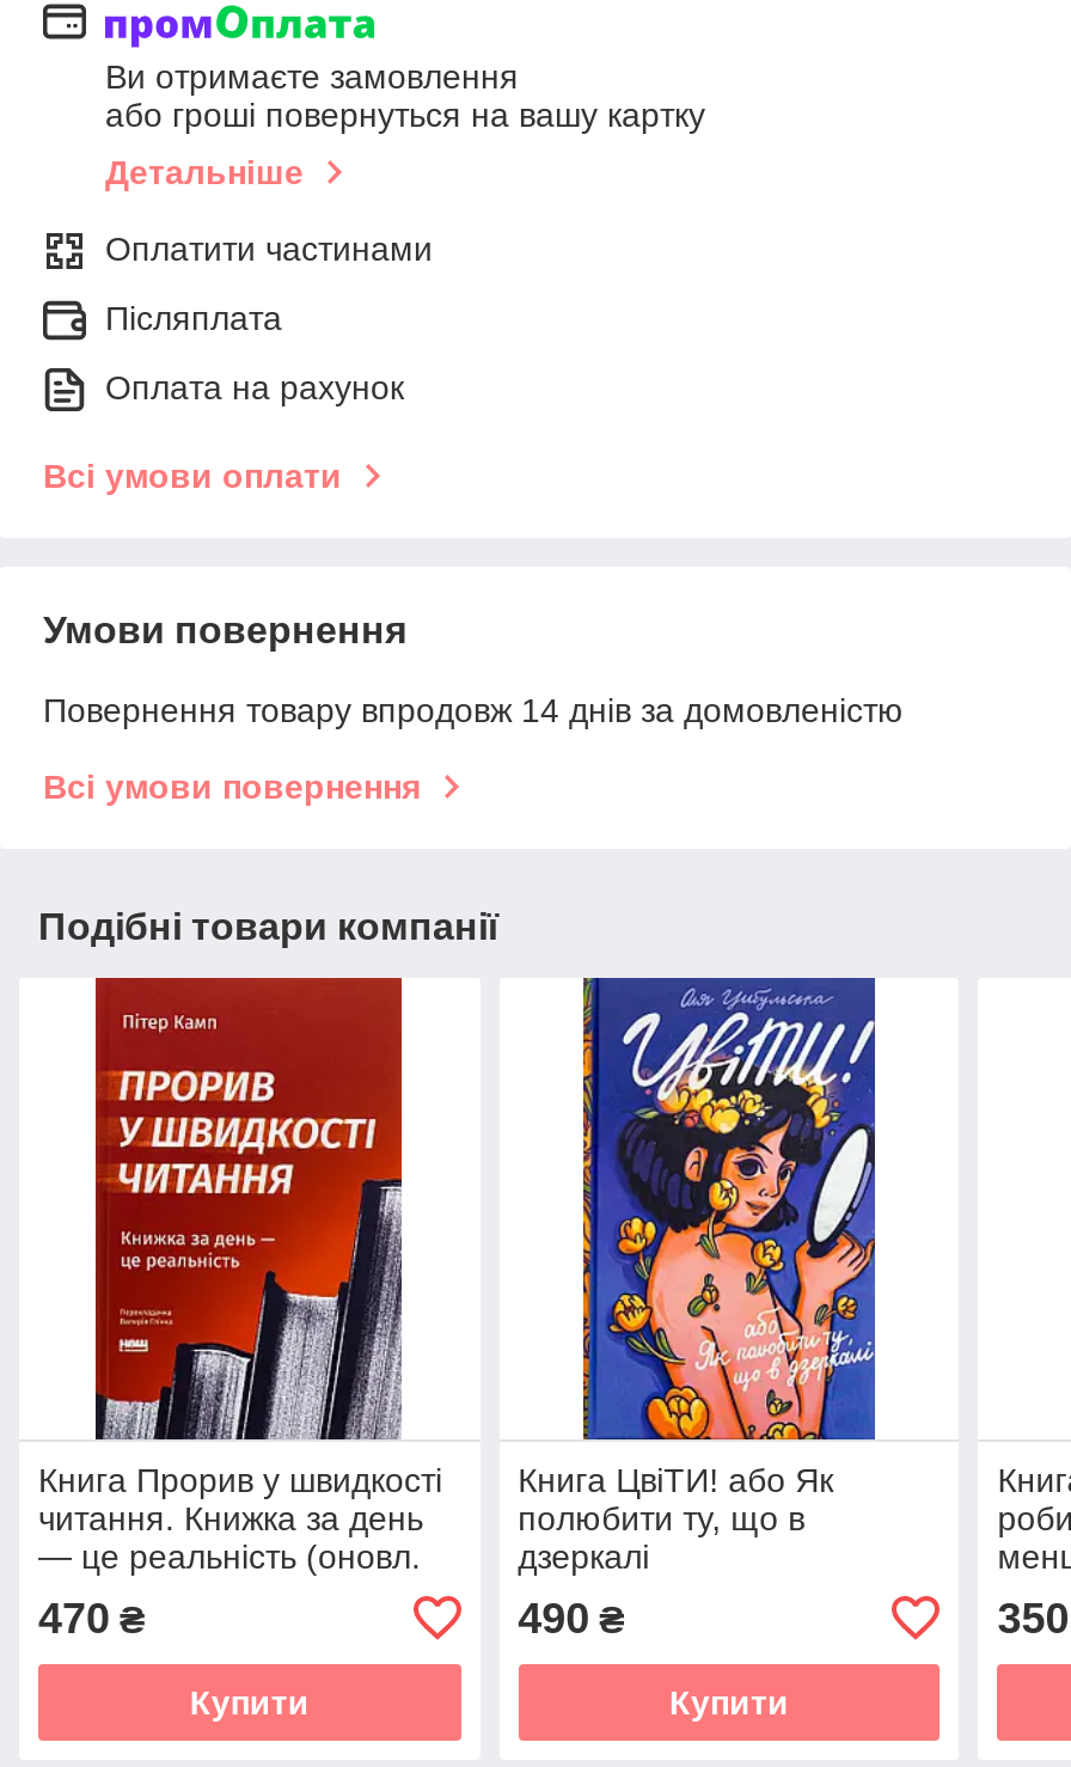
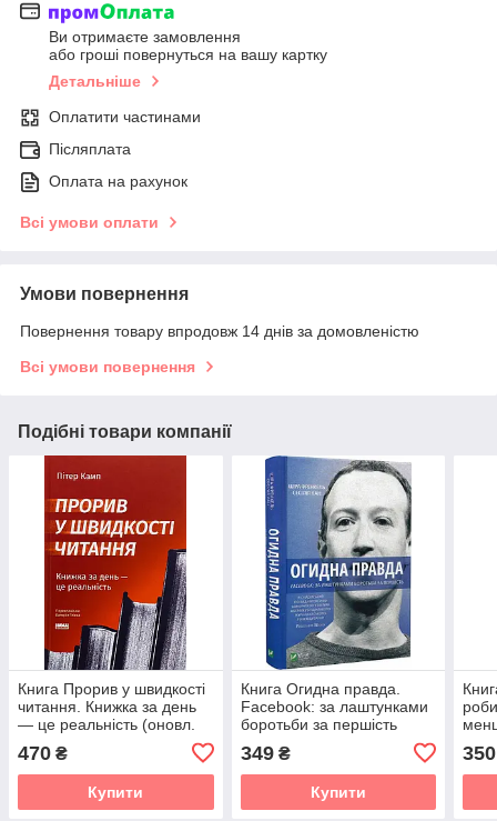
[518,976,887,1642] [image] | Книга ЦвіТИ! або Як | полюбити ту, що в | дзеркалі | 490 ₴ -> [240,455,428,764] [image] | Книга Огидна правда. | Facebook: за лаштунками | боротьби за першість | 349 ₴

